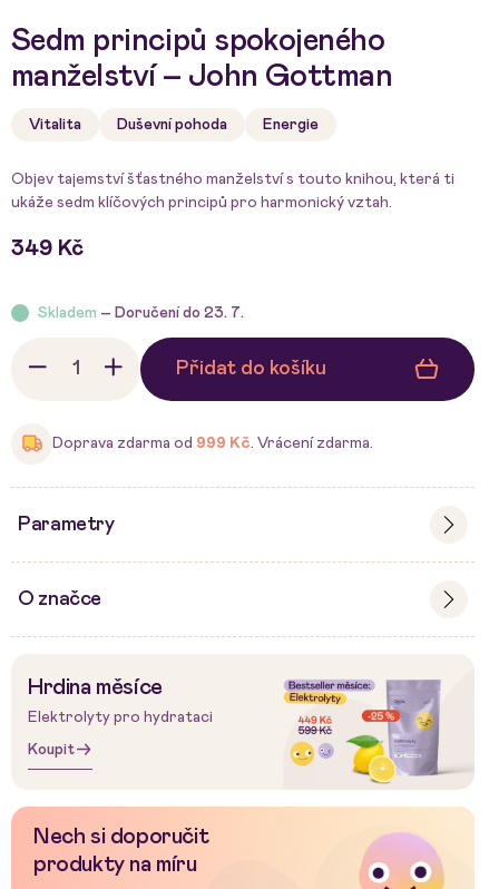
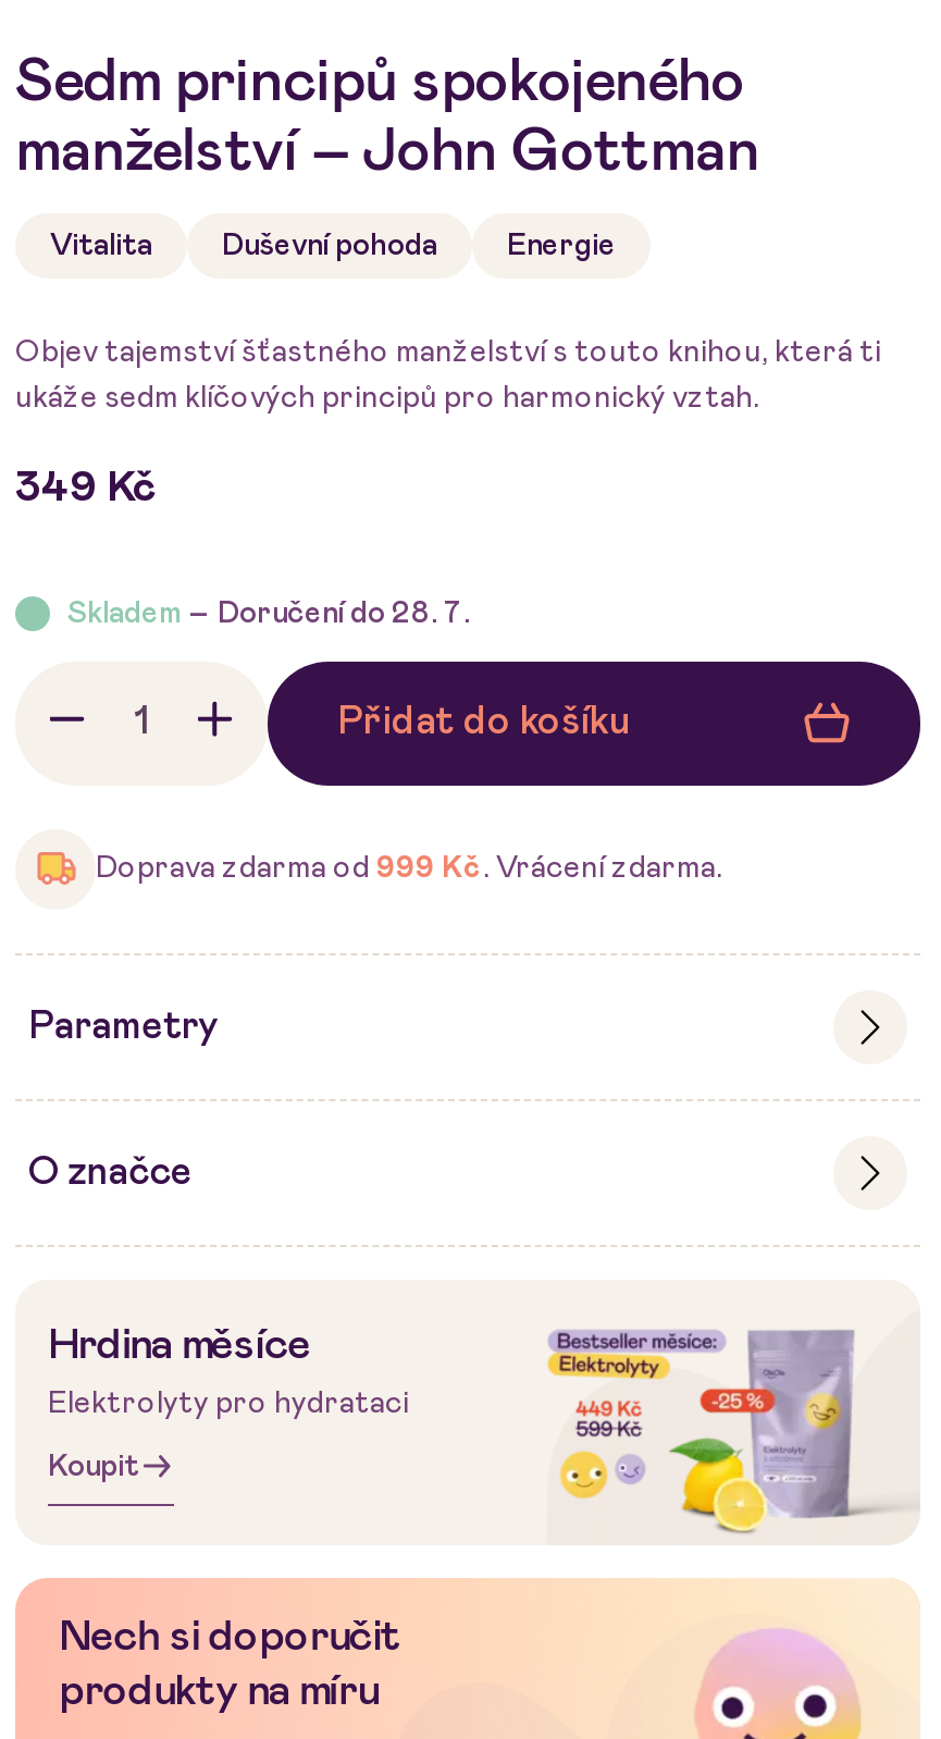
[38,305,244,321] Skladem – Doručení do 23. 7. -> [67,598,470,629] Skladem – Doručení do 28. 7.

